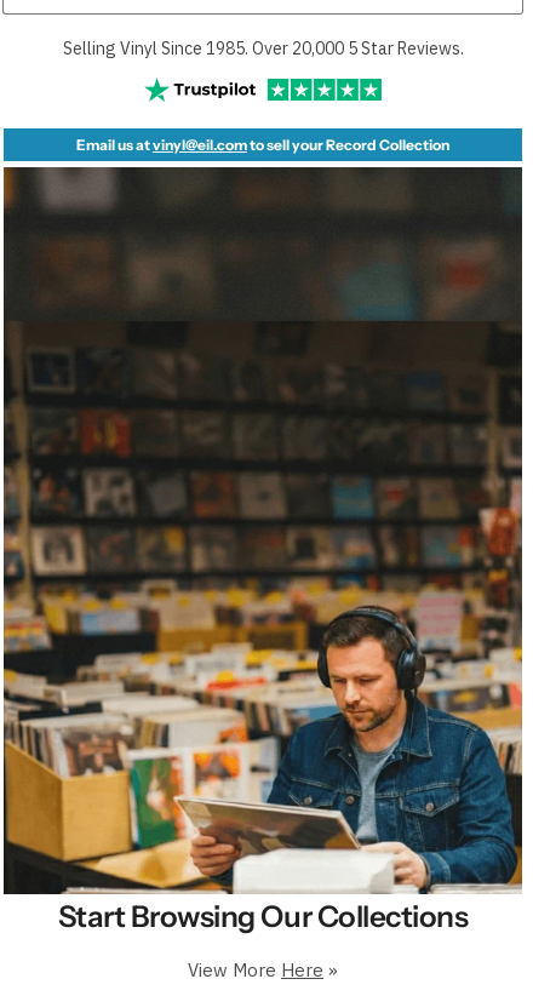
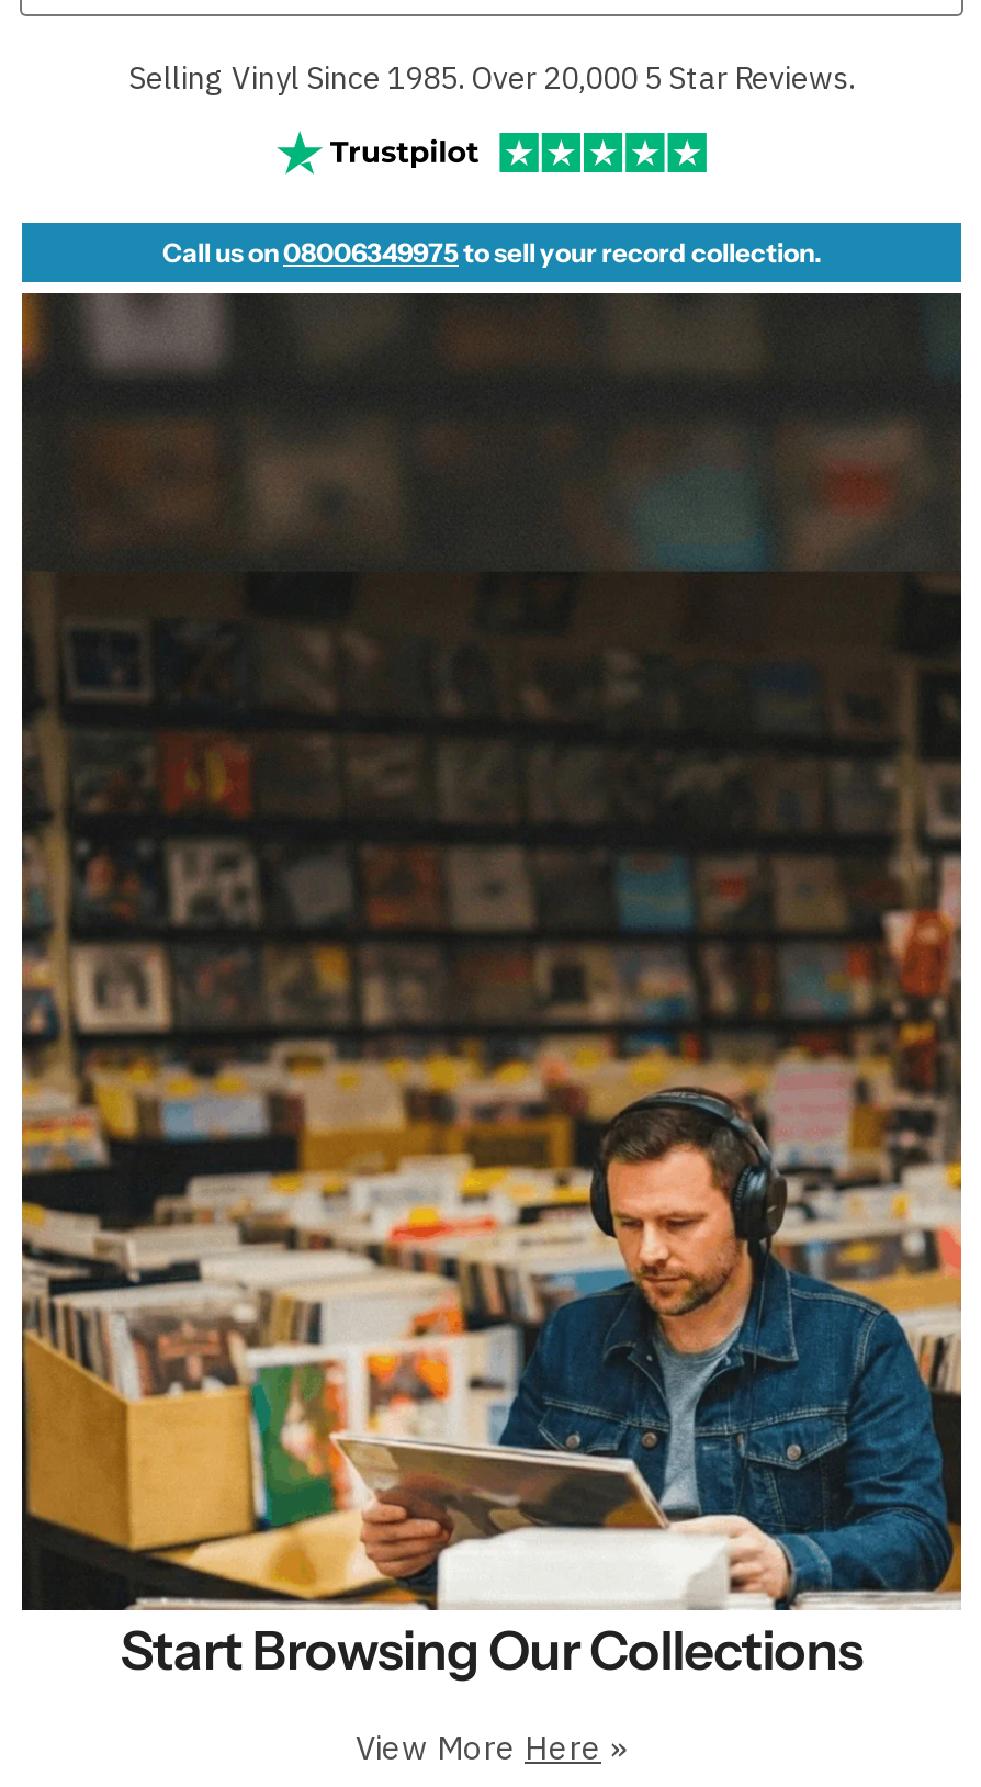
[76,136,449,154] Email us atvinyl@eil.comto sell your Record Collection -> [162,236,821,269] Call us on08006349975to sell your record collection.

